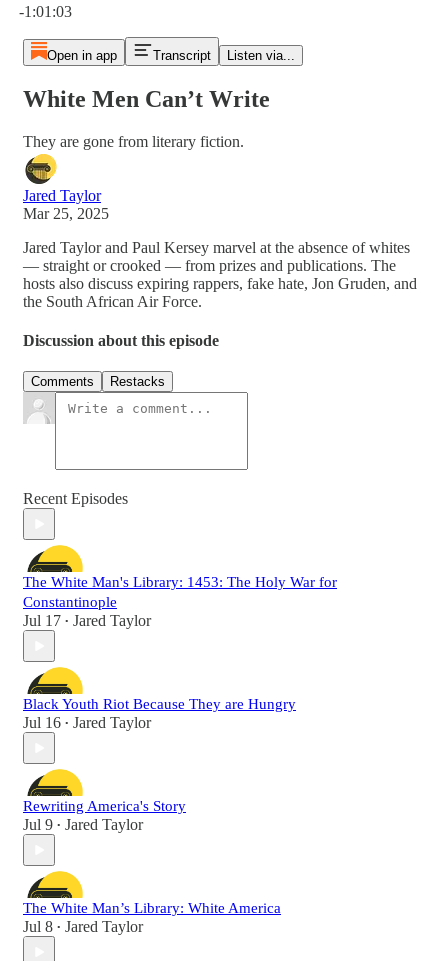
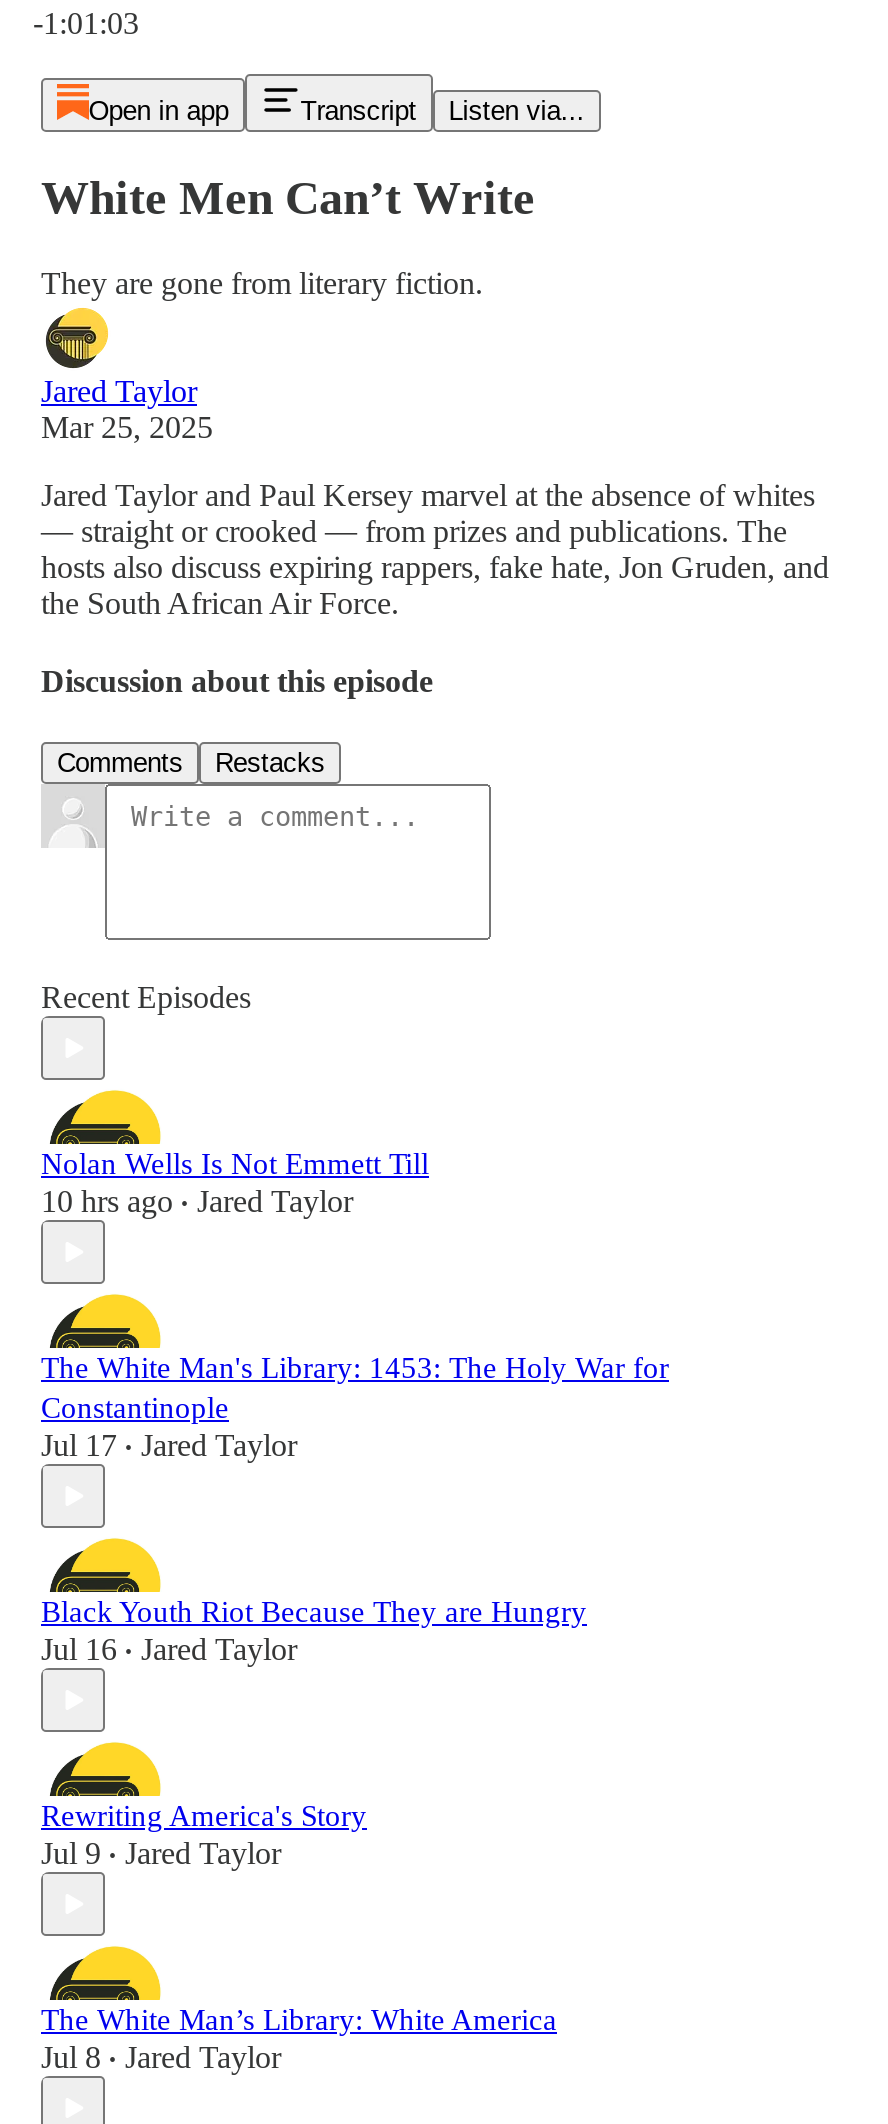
none -> [41,1149,429,1219] Nolan Wells Is Not Emmett Till | 10 hrs ago • Jared Taylor

